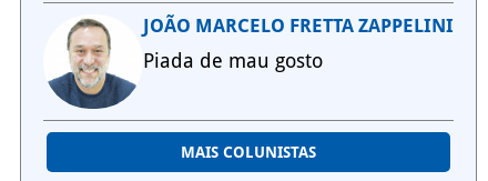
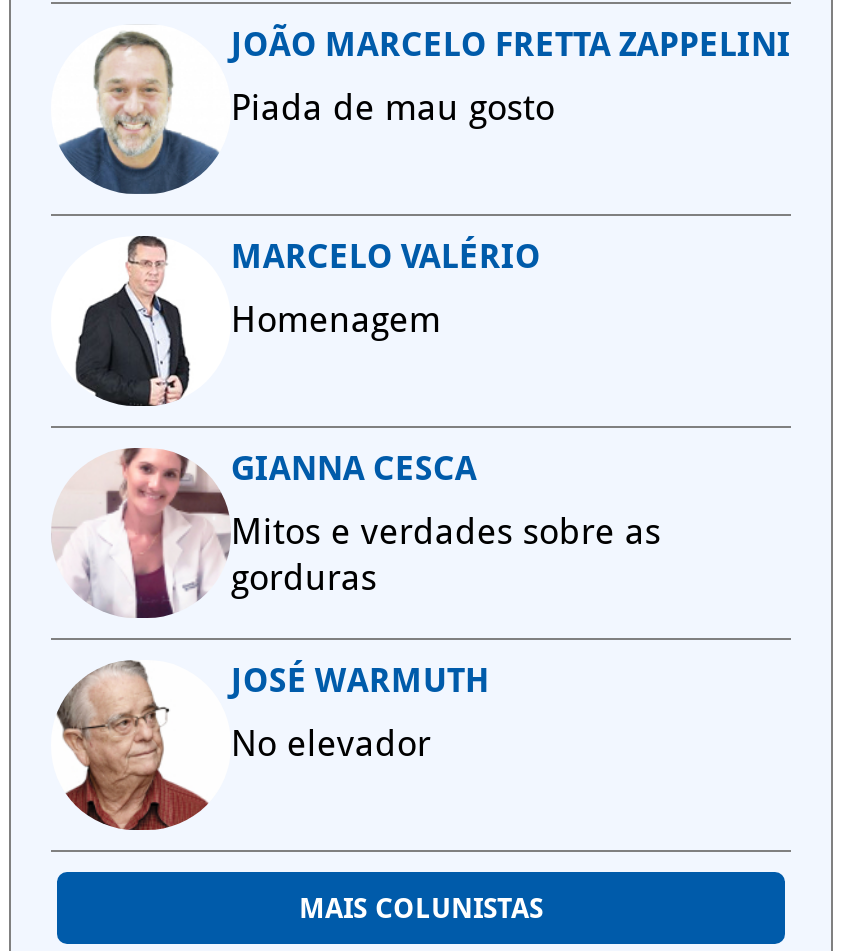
none -> [53,446,661,763] [image] | GIANNA CESCA | Mitos e verdades sobre as | gorduras | JOSÉ WARMUTH | No elevador
none -> [55,658,209,830] [image]
none -> [73,234,541,408] [image] | MARCELO VALÉRIO | Homenagem

